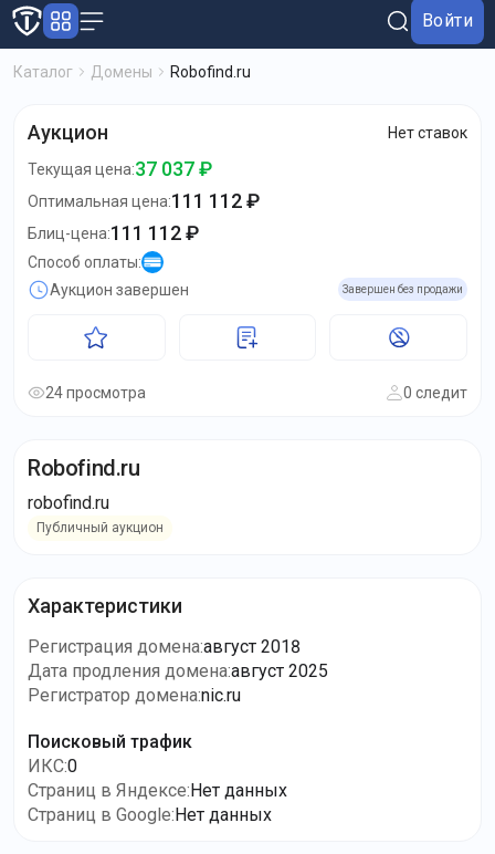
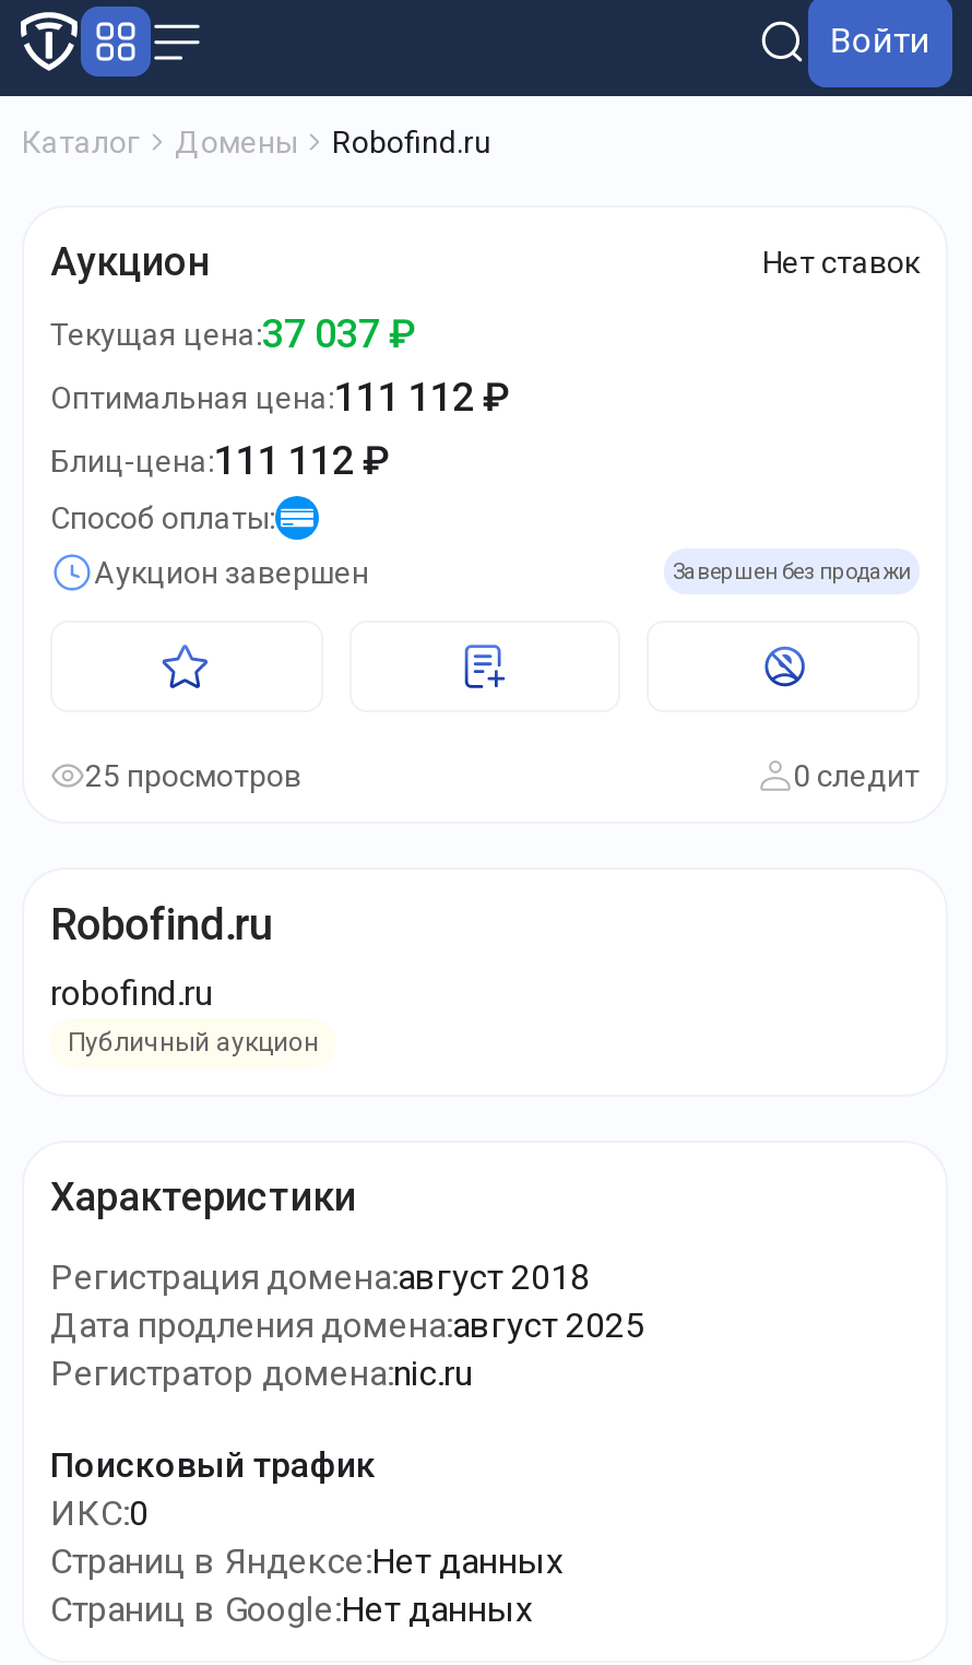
[45,384,146,402] 24 просмотра -> [85,758,301,793] 25 просмотров

